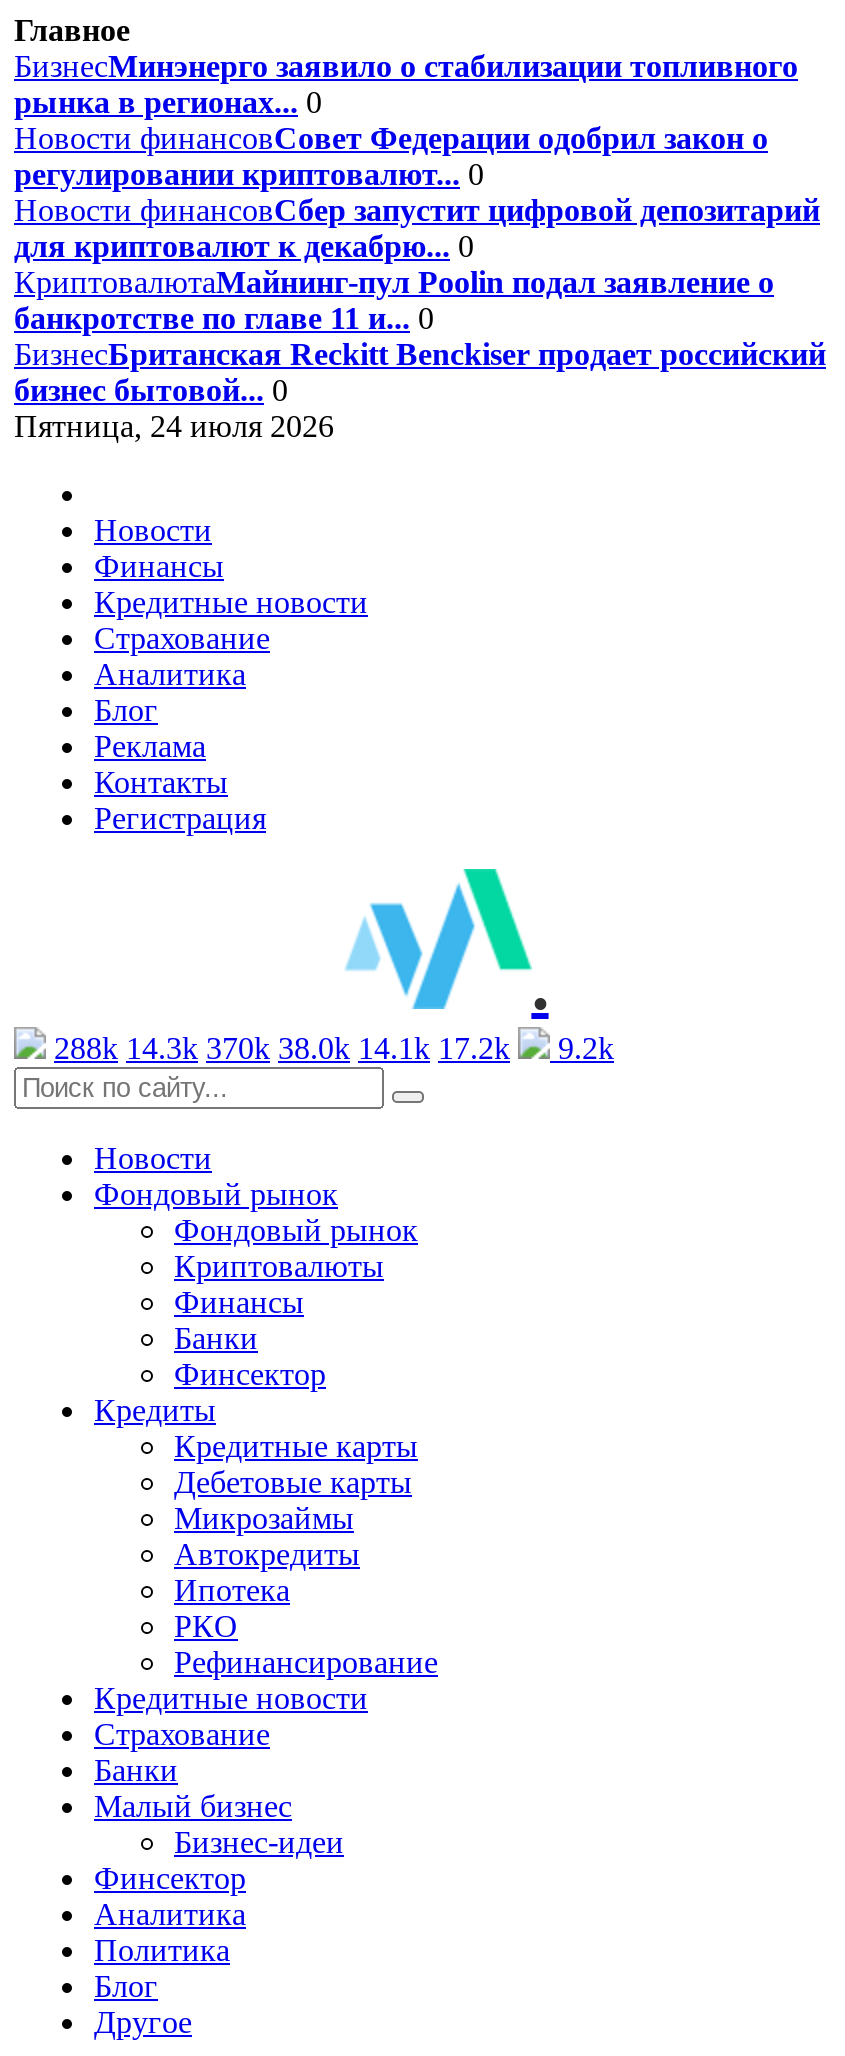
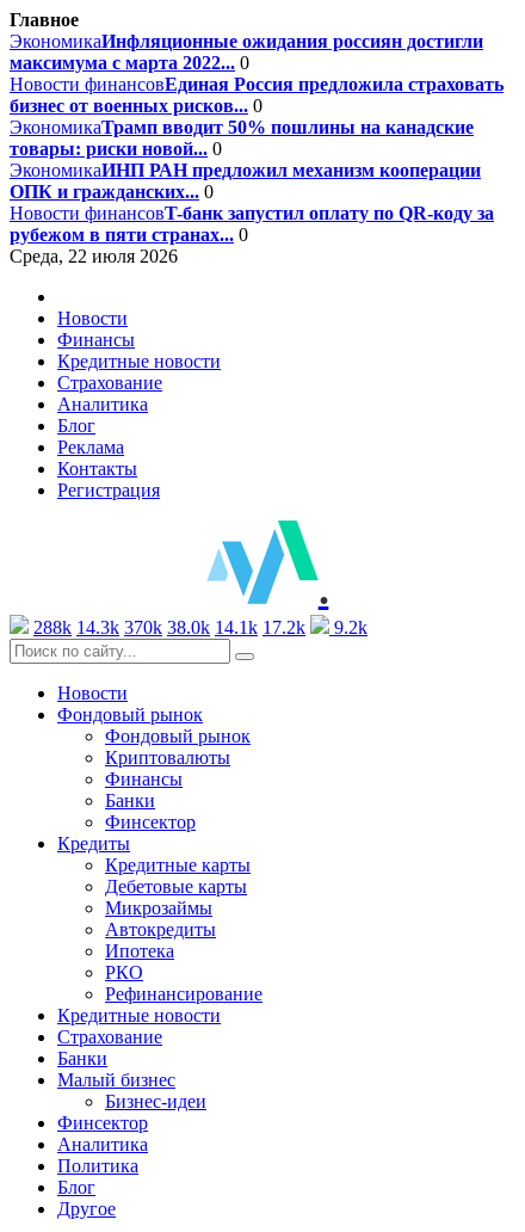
[14,49,826,443] БизнесМинэнерго заявило о стабилизации топливного | рынка в регионах... 0 | Новости финансовСовет Федерации одобрил закон о | регулировании криптовалют... 0 | Новости финансовСбер запустит цифровой депозитарий | для криптовалют к декабрю... 0 | КриптовалютаМайнинг-пул Poolin подал заявление о | банкротстве по главе 11 и... 0 | БизнесБританская Reckitt Benckiser продает российский | бизнес бытовой... 0 | Пятница, 24 июля 2026 -> [10,31,504,266] ЭкономикаИнфляционные ожидания россиян достигли | максимума с марта 2022... 0 | Новости финансовЕдиная Россия предложила страховать | бизнес от военных рисков... 0 | ЭкономикаТрамп вводит 50% пошлины на канадские | товары: риски новой... 0 | ЭкономикаИНП РАН предложил механизм кооперации | ОПК и гражданских... 0 | Новости финансовT-банк запустил оплату по QR-коду за | рубежом в пяти странах... 0 | Среда, 22 июля 2026

